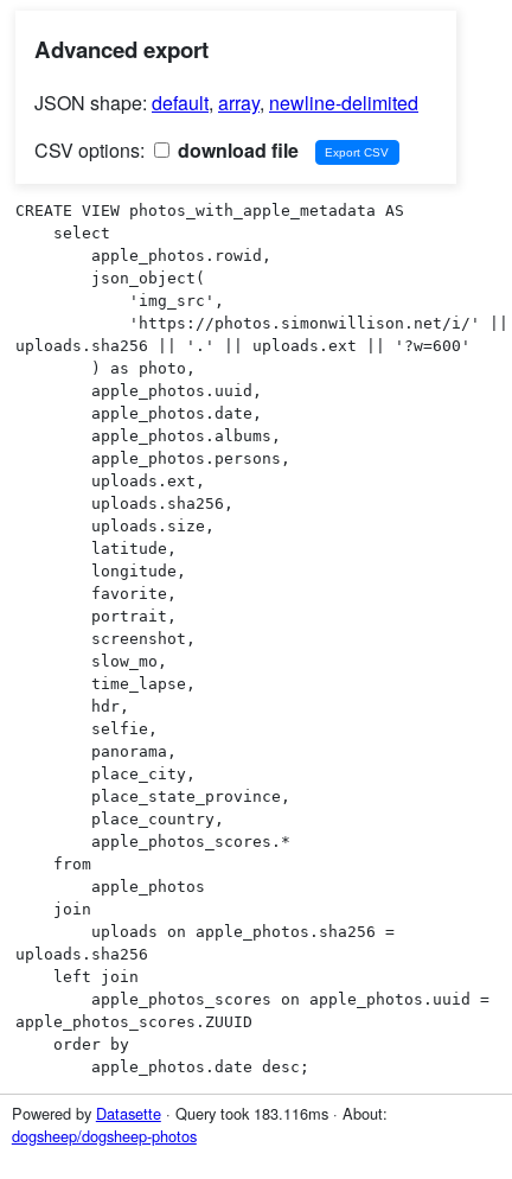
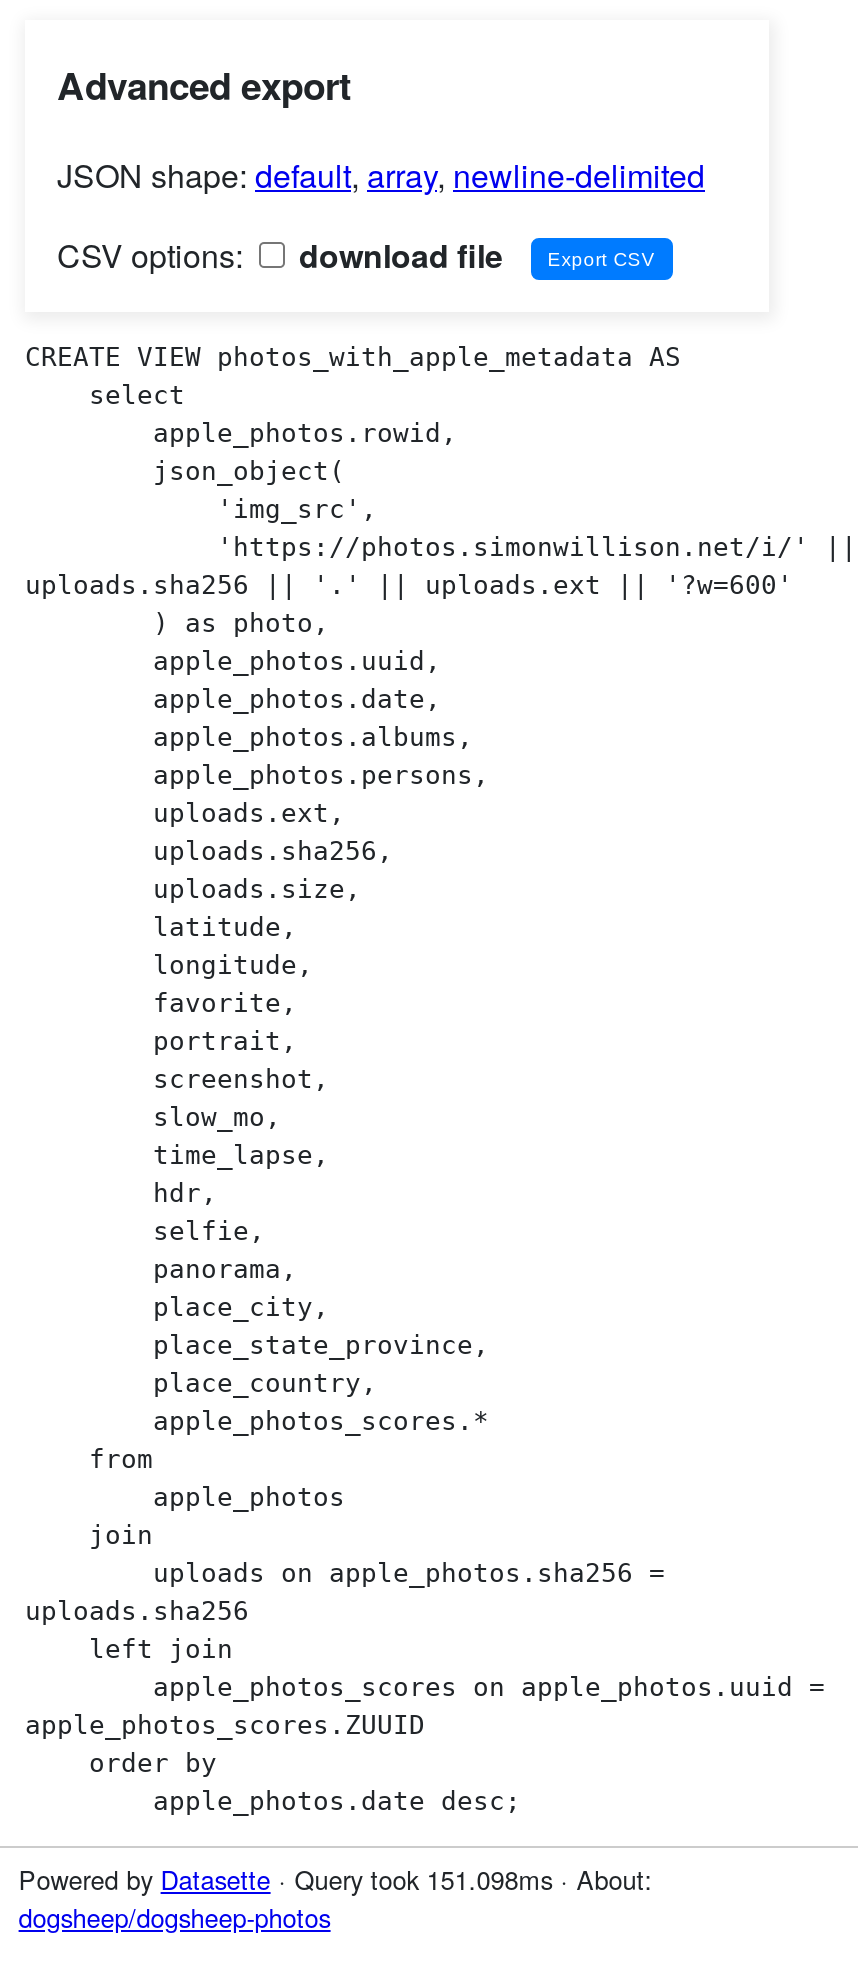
[12,1102,387,1125] Powered by Datasette · Query took 183.116ms · About: -> [19,1860,653,1898] Powered by Datasette · Query took 151.098ms · About:

